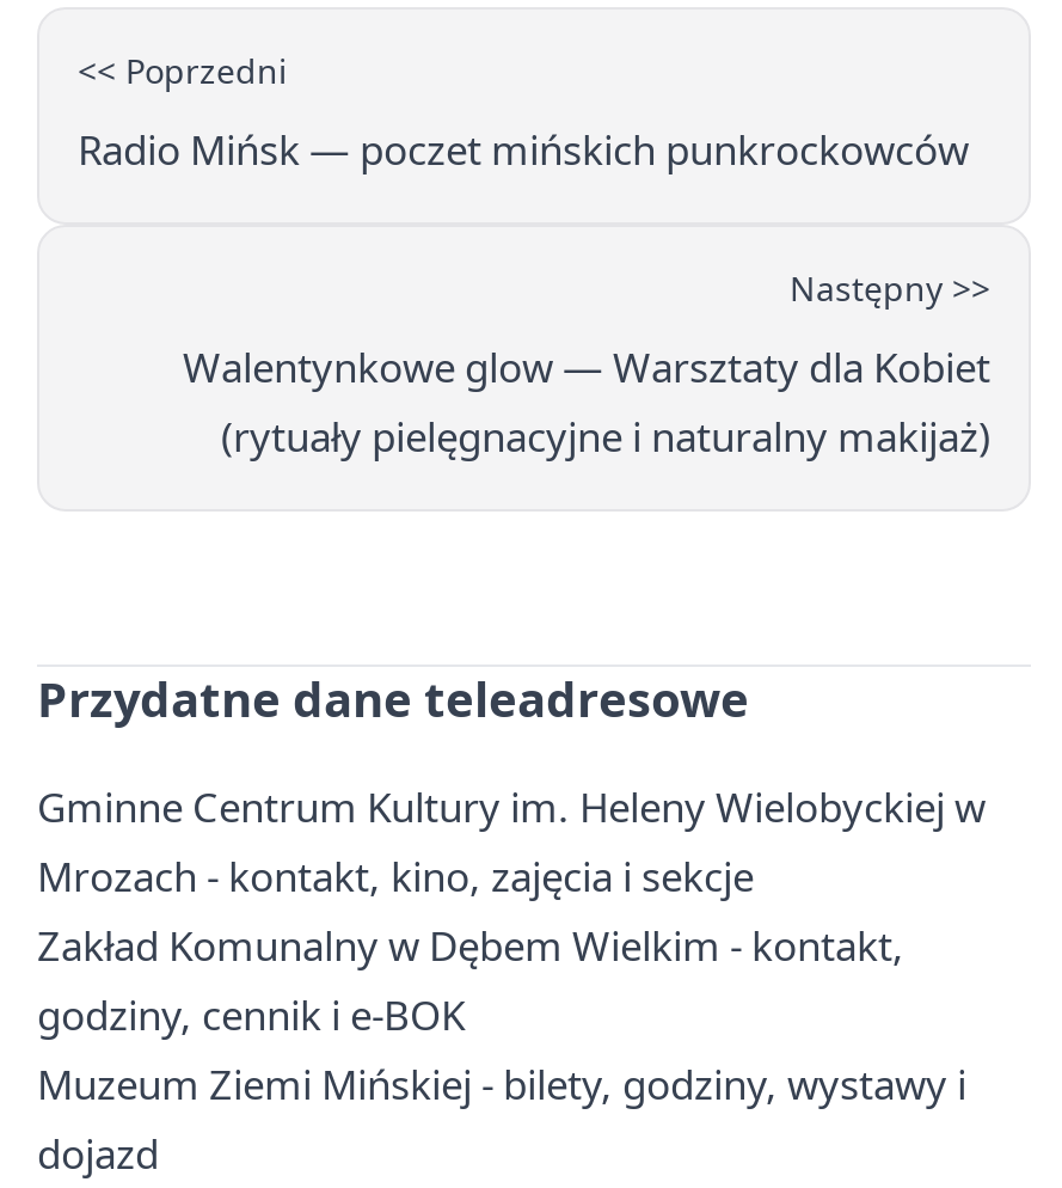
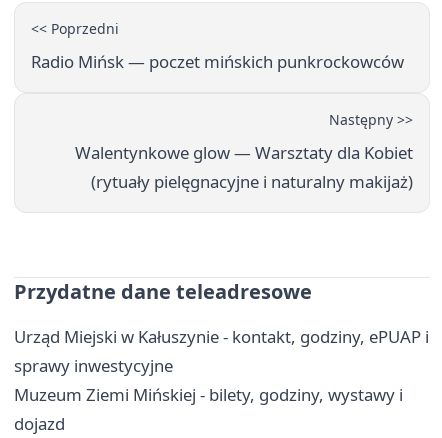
[37,780,986,1043] Gminne Centrum Kultury im. Heleny Wielobyckiej w | Mrozach - kontakt, kino, zajęcia i sekcje | Zakład Komunalny w Dębem Wielkim - kontakt, | godziny, cennik i e-BOK -> [14,325,429,377] Urząd Miejski w Kałuszynie - kontakt, godziny, ePUAP i | sprawy inwestycyjne

